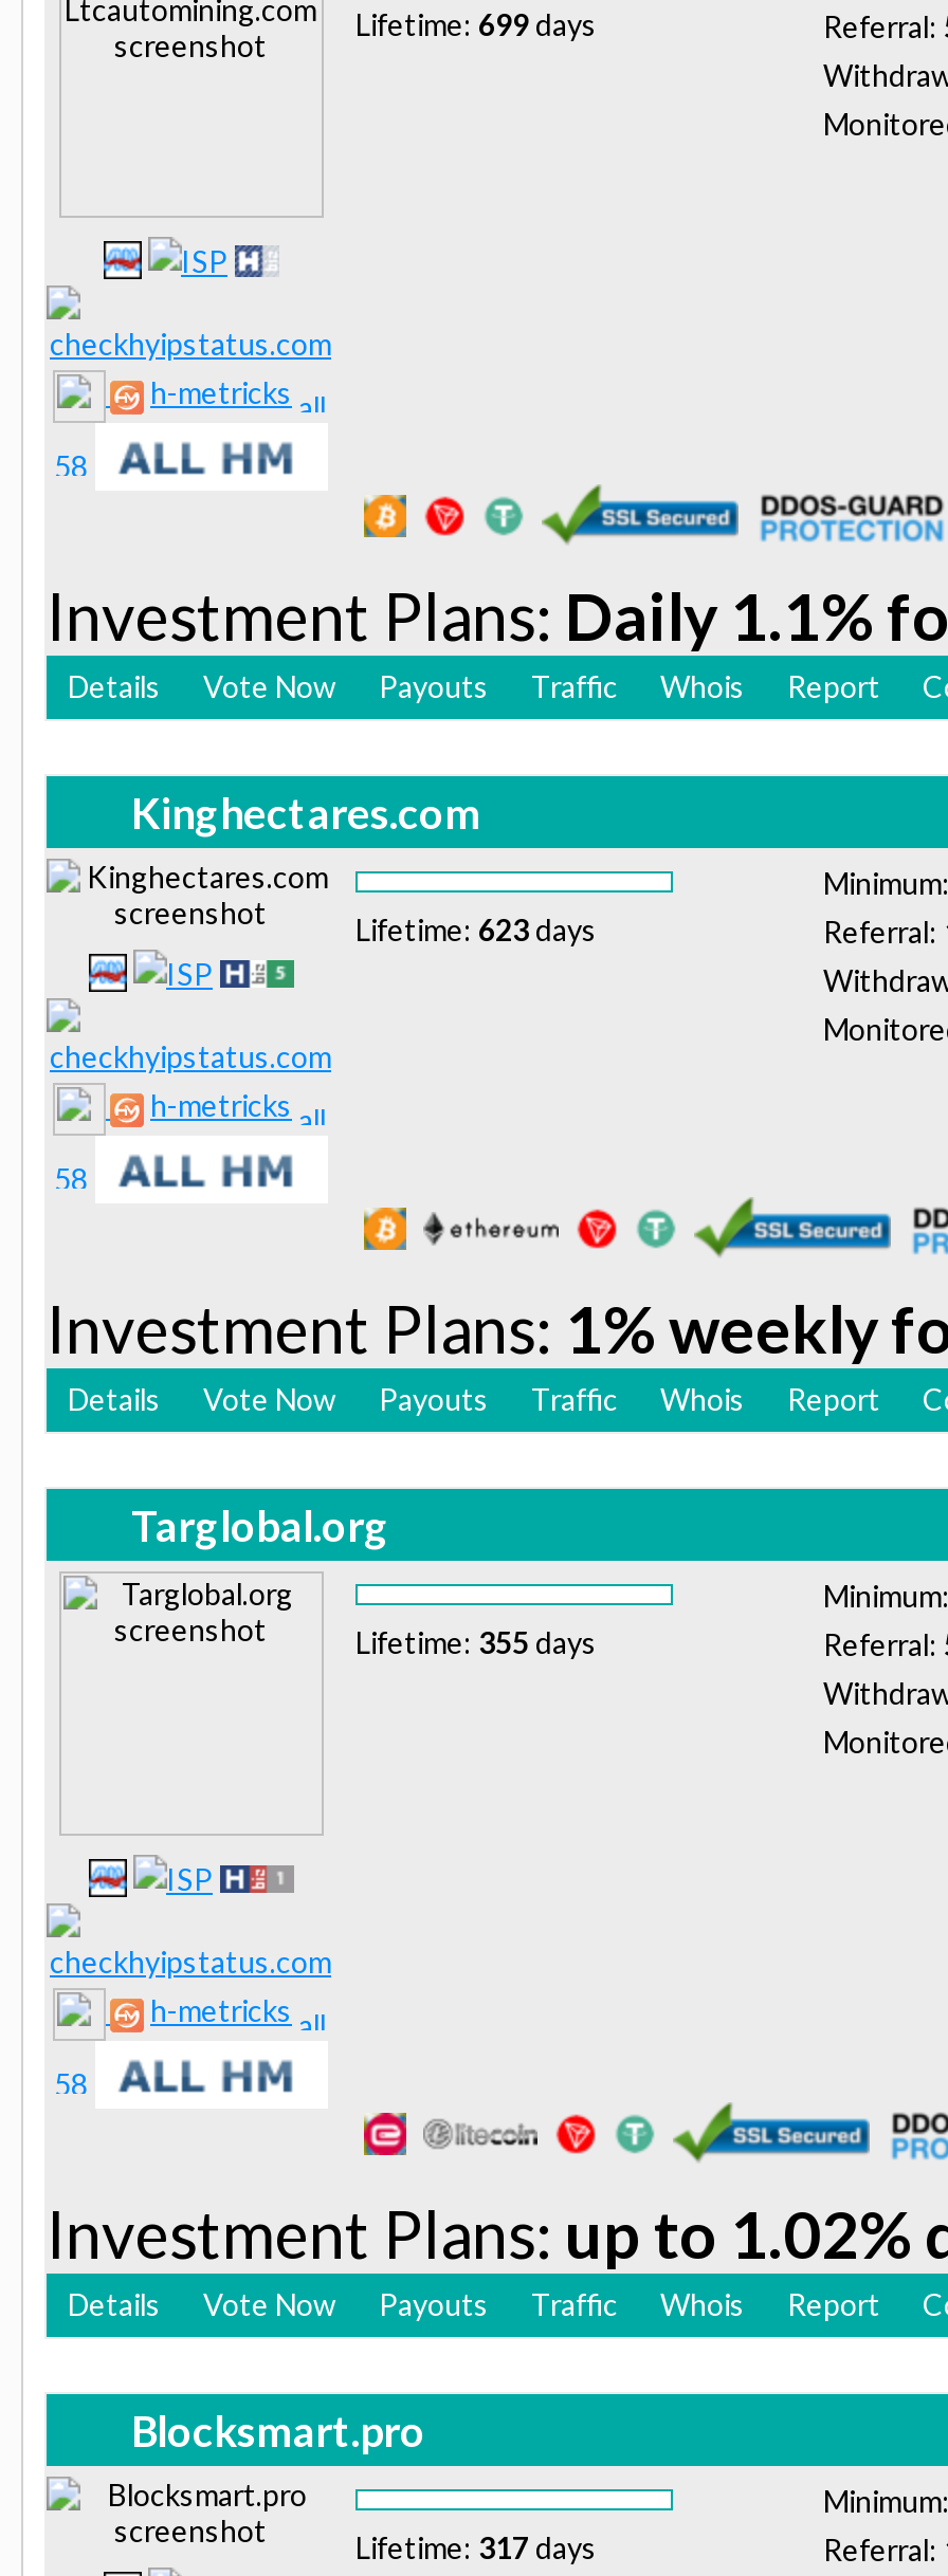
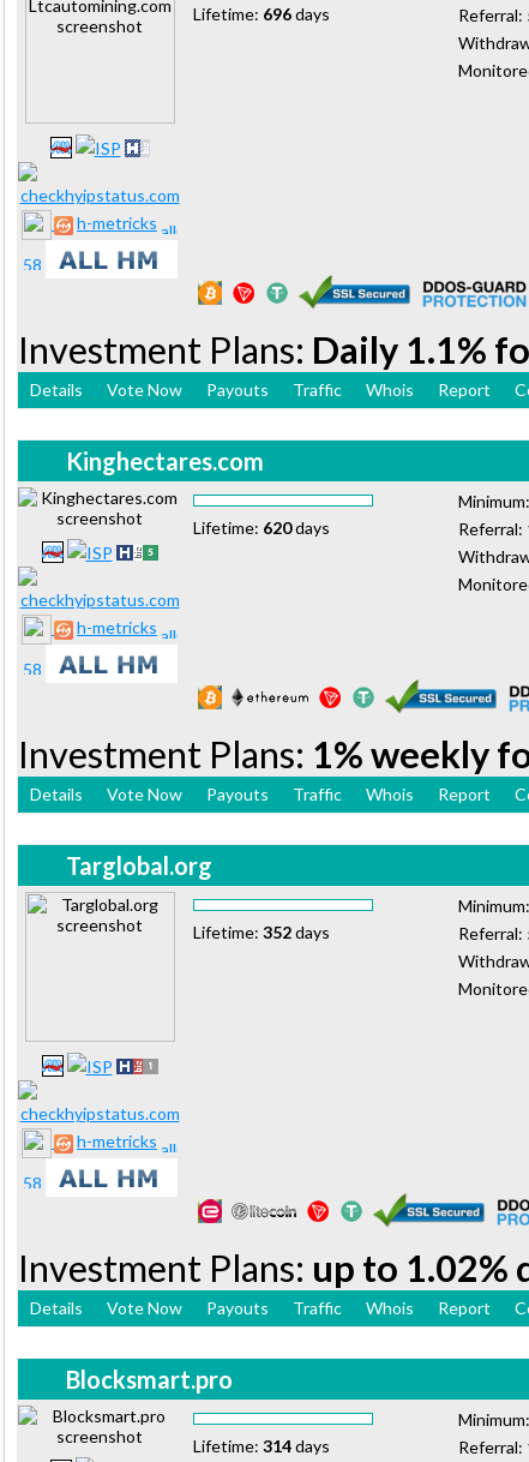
[355,7,597,43] Lifetime: 699 days -> [193,4,330,24] Lifetime: 696 days
[355,912,597,948] Lifetime: 623 days -> [193,518,330,538] Lifetime: 620 days
[355,1625,597,1661] Lifetime: 355 days -> [193,922,330,942] Lifetime: 352 days
[355,2530,597,2566] Lifetime: 317 days -> [193,1436,330,1456] Lifetime: 314 days

